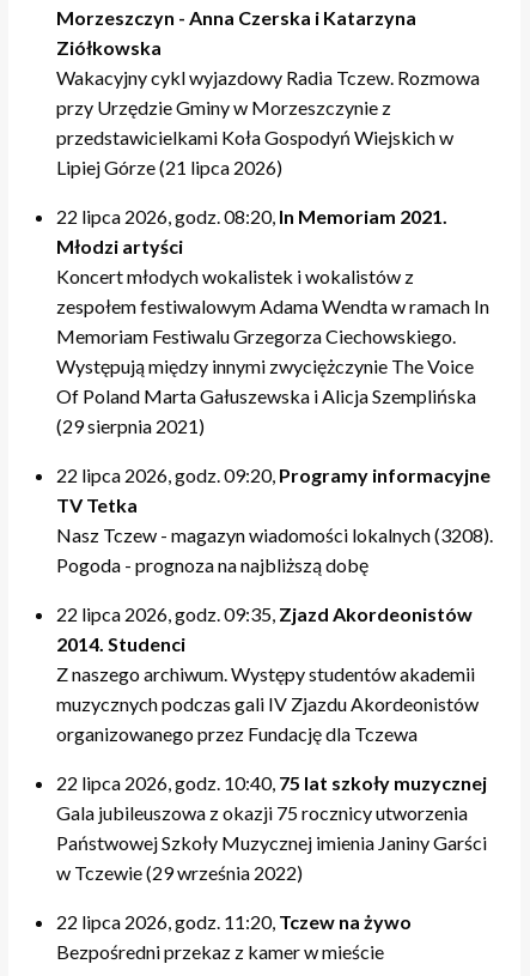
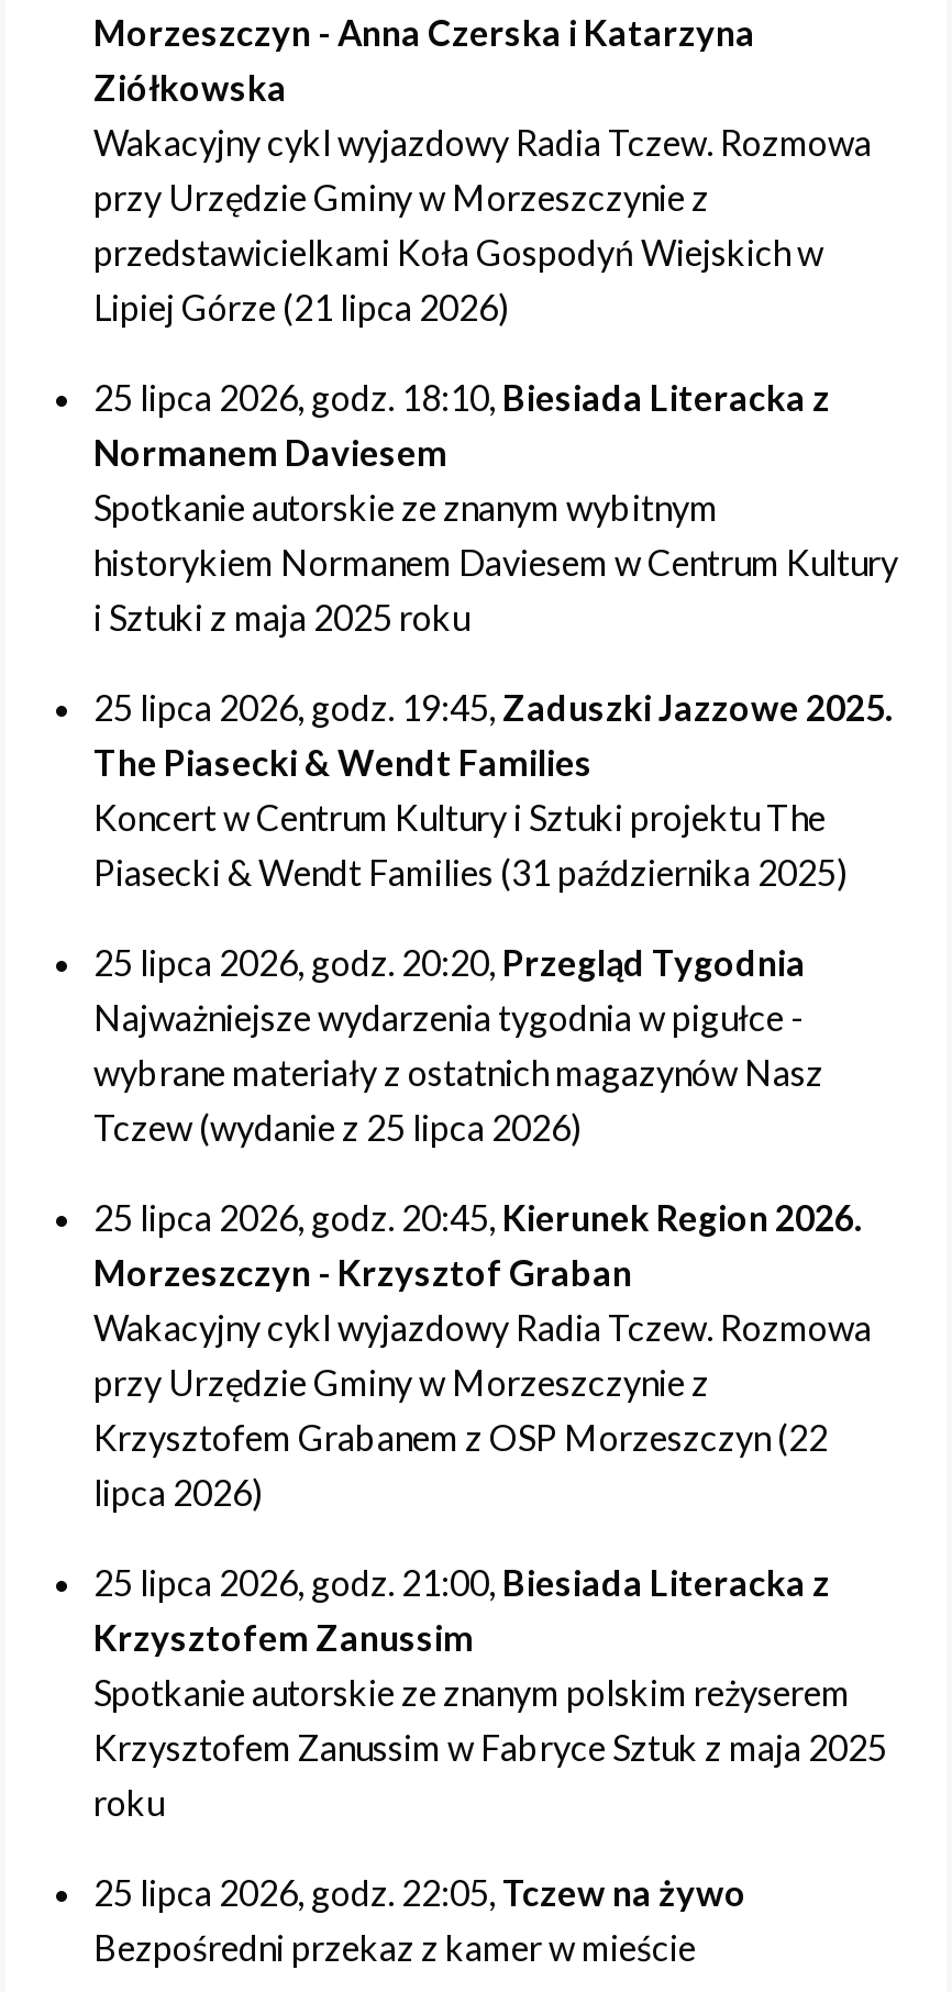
[56,205,493,933] 22 lipca 2026, godz. 08:20, In Memoriam 2021. | Młodzi artyści | Koncert młodych wokalistek i wokalistów z | zespołem festiwalowym Adama Wendta w ramach In | Memoriam Festiwalu Grzegorza Ciechowskiego. | Występują między innymi zwyciężczynie The Voice | Of Poland Marta Gałuszewska i Alicja Szemplińska | (29 sierpnia 2021) | 22 lipca 2026, godz. 09:20, Programy informacyjne | TV Tetka | Nasz Tczew - magazyn wiadomości lokalnych (3208). | Pogoda - prognoza na najbliższą dobę | 22 lipca 2026, godz. 09:35, Zjazd Akordeonistów | 2014. Studenci | Z naszego archiwum. Występy studentów akademii | muzycznych podczas gali IV Zjazdu Akordeonistów | organizowanego przez Fundację dla Tczewa | 22 lipca 2026, godz. 10:40, 75 lat szkoły muzycznej | Gala jubileuszowa z okazji 75 rocznicy utworzenia | Państwowej Szkoły Muzycznej imienia Janiny Garści | w Tczewie (29 września 2022) | 22 lipca 2026, godz. 11:20, Tczew na żywo -> [93,376,898,1912] 25 lipca 2026, godz. 18:10, Biesiada Literacka z | Normanem Daviesem | Spotkanie autorskie ze znanym wybitnym | historykiem Normanem Daviesem w Centrum Kultury | i Sztuki z maja 2025 roku | 25 lipca 2026, godz. 19:45, Zaduszki Jazzowe 2025. | The Piasecki & Wendt Families | Koncert w Centrum Kultury i Sztuki projektu The | Piasecki & Wendt Families (31 października 2025) | 25 lipca 2026, godz. 20:20, Przegląd Tygodnia | Najważniejsze wydarzenia tygodnia w pigułce - | wybrane materiały z ostatnich magazynów Nasz | Tczew (wydanie z 25 lipca 2026) | 25 lipca 2026, godz. 20:45, Kierunek Region 2026. | Morzeszczyn - Krzysztof Graban | Wakacyjny cykl wyjazdowy Radia Tczew. Rozmowa | przy Urzędzie Gminy w Morzeszczynie z | Krzysztofem Grabanem z OSP Morzeszczyn (22 | lipca 2026) | 25 lipca 2026, godz. 21:00, Biesiada Literacka z | Krzysztofem Zanussim | Spotkanie autorskie ze znanym polskim reżyserem | Krzysztofem Zanussim w Fabryce Sztuk z maja 2025 | roku | 25 lipca 2026, godz. 22:05, Tczew na żywo

